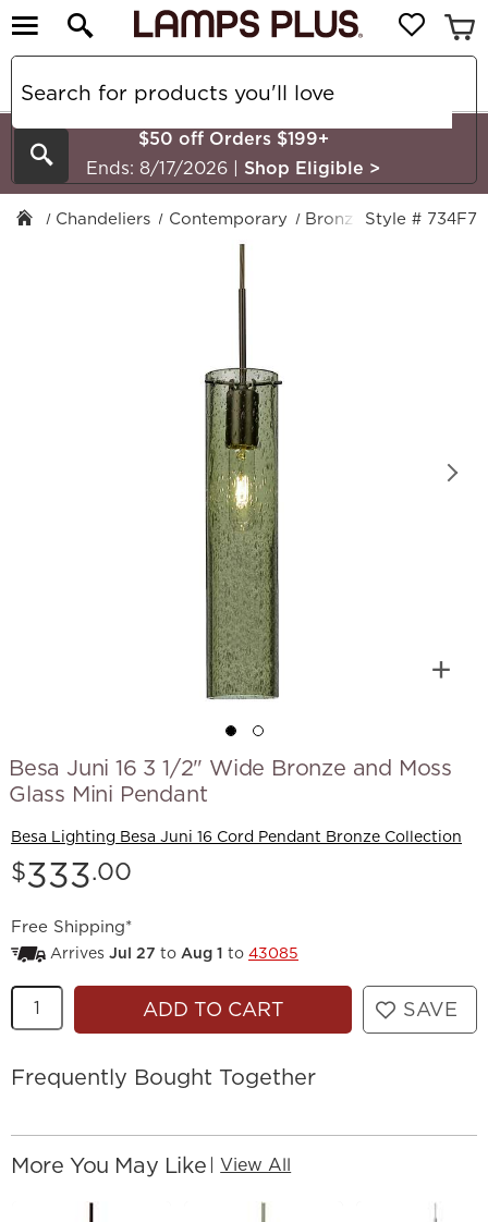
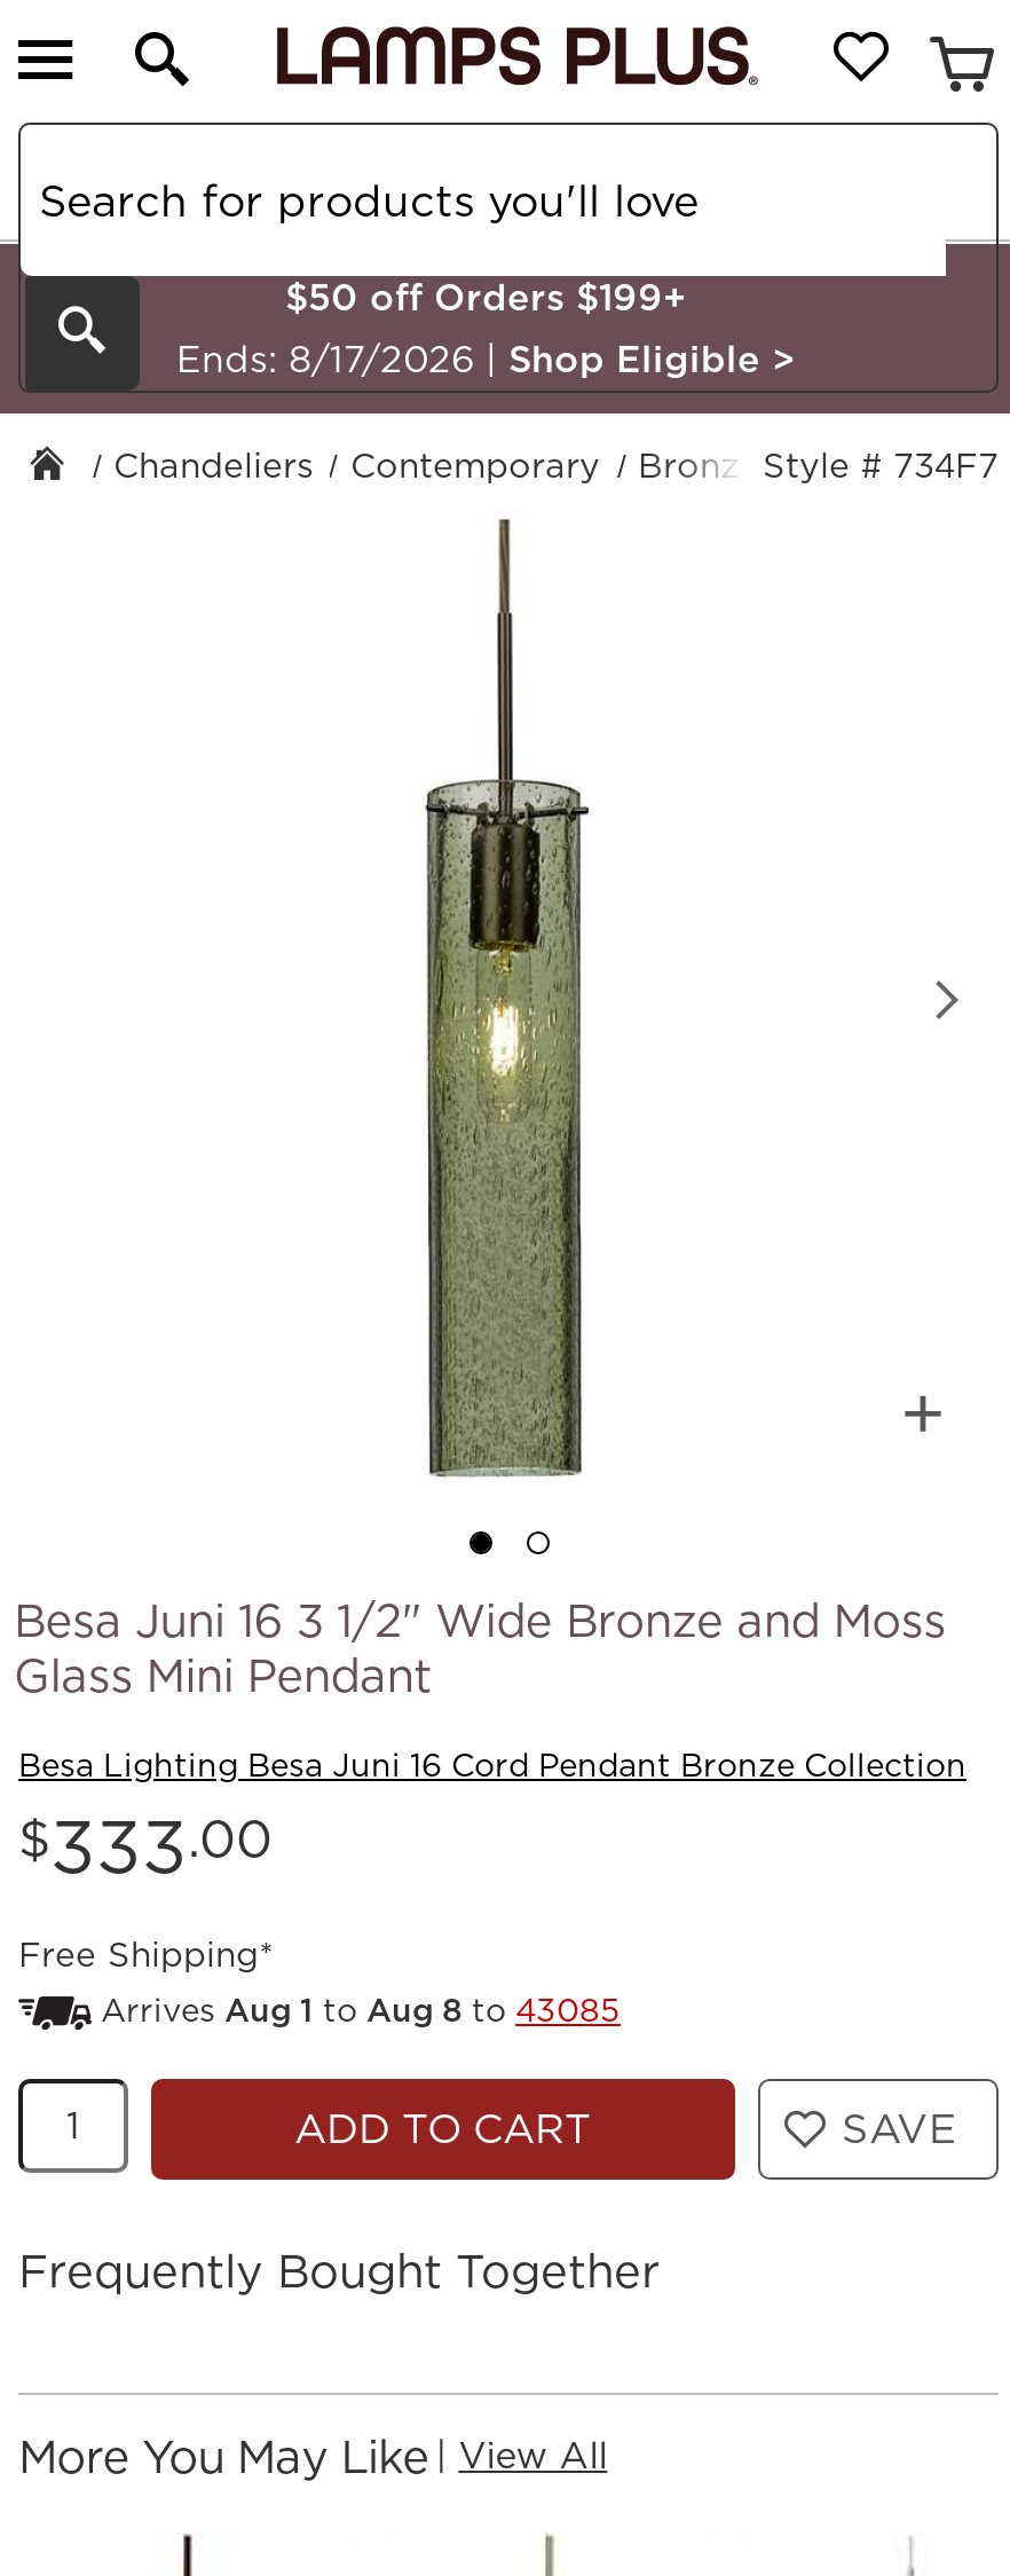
[50,942,298,964] Arrives Jul 27 to Aug 1 to 43085 -> [101,1987,621,2033] Arrives Aug 1 to Aug 8 to 43085

